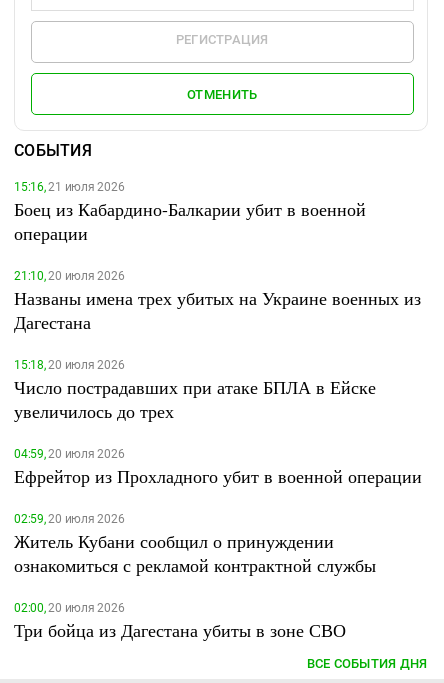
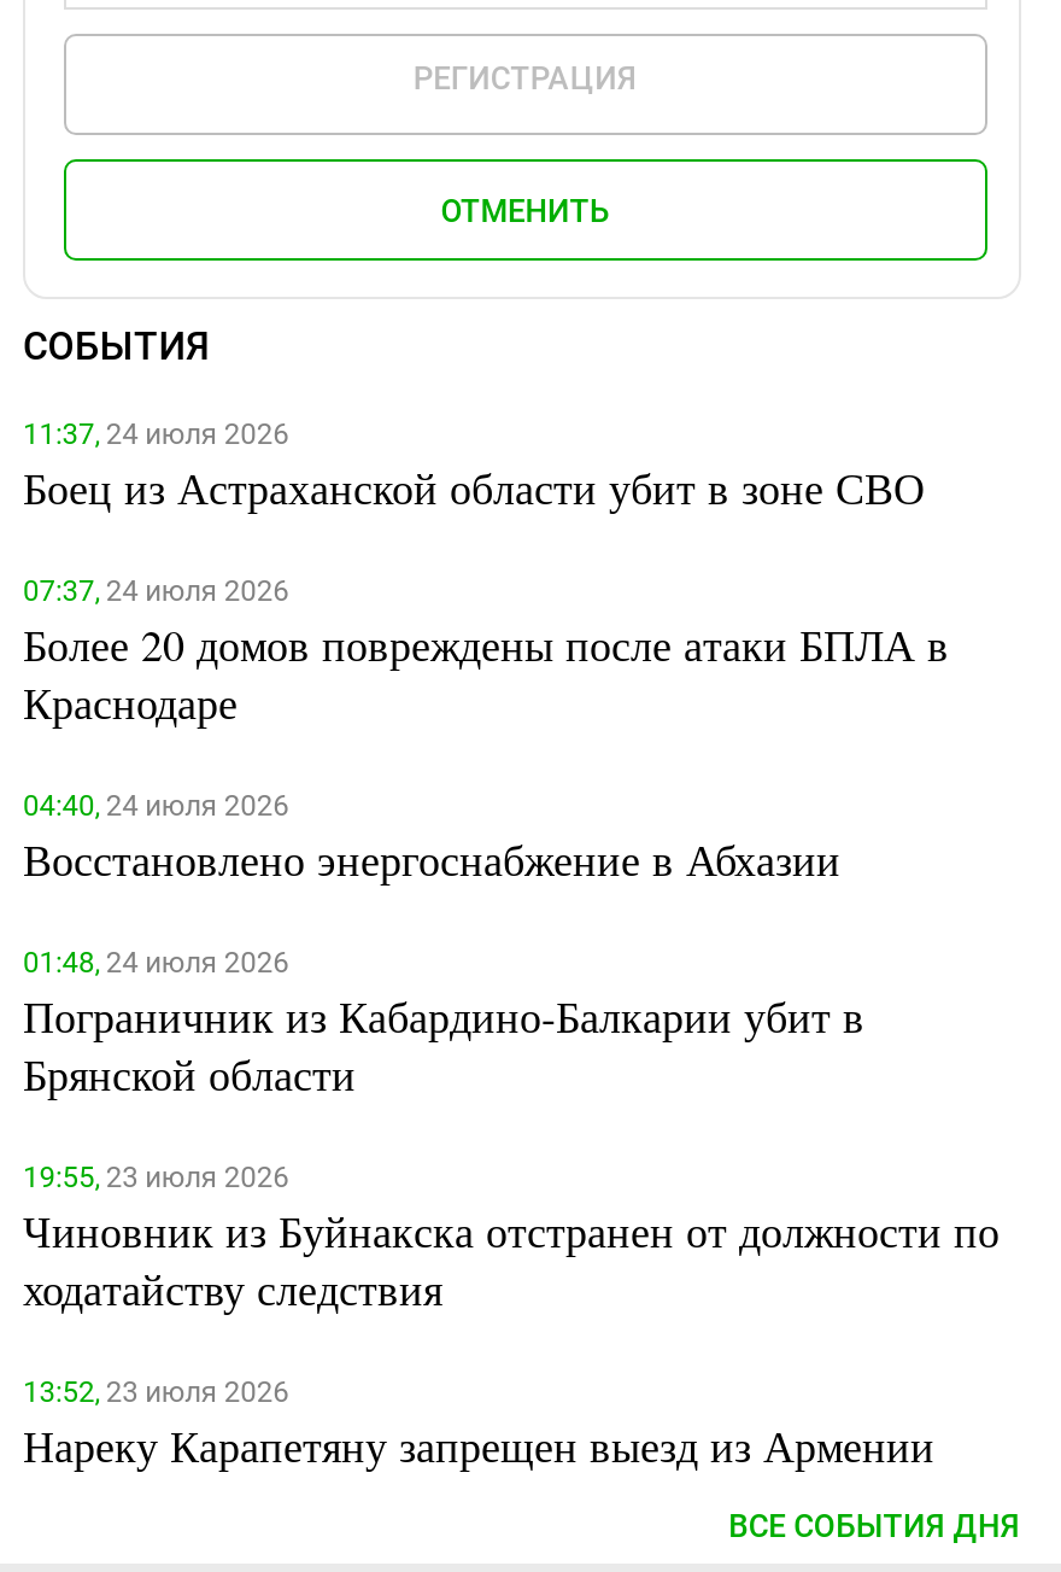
[14,180,366,245] 15:16, 21 июля 2026 | Боец из Кабардино-Балкарии убит в военной | операции -> [23,417,925,516] 11:37, 24 июля 2026 | Боец из Астраханской области убит в зоне СВО
[14,269,421,334] 21:10, 20 июля 2026 | Названы имена трех убитых на Украине военных из | Дагестана -> [23,574,949,731] 07:37, 24 июля 2026 | Более 20 домов повреждены после атаки БПЛА в | Краснодаре
[14,358,376,423] 15:18, 20 июля 2026 | Число пострадавших при атаке БПЛА в Ейске | увеличилось до трех -> [23,789,840,888] 04:40, 24 июля 2026 | Восстановлено энергоснабжение в Абхазии
[14,447,422,488] 04:59, 20 июля 2026 | Ефрейтор из Прохладного убит в военной операции -> [23,946,864,1103] 01:48, 24 июля 2026 | Пограничник из Кабардино-Балкарии убит в | Брянской области
[14,512,376,577] 02:59, 20 июля 2026 | Житель Кубани сообщил о принуждении | ознакомиться с рекламой контрактной службы -> [23,1161,1000,1317] 19:55, 23 июля 2026 | Чиновник из Буйнакска отстранен от должности по | ходатайству следствия
[14,601,346,642] 02:00, 20 июля 2026 | Три бойца из Дагестана убиты в зоне СВО -> [23,1375,934,1474] 13:52, 23 июля 2026 | Нареку Карапетяну запрещен выезд из Армении

